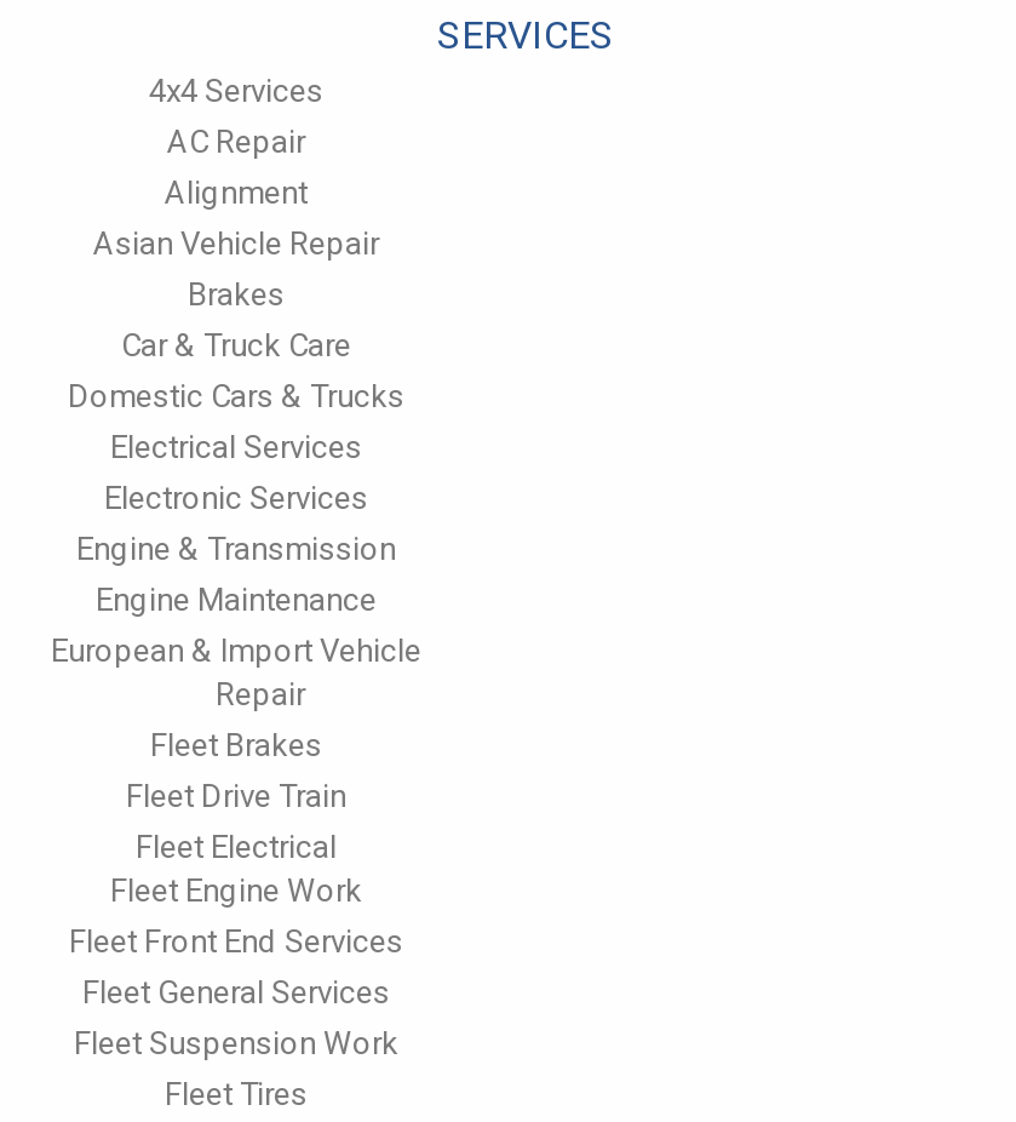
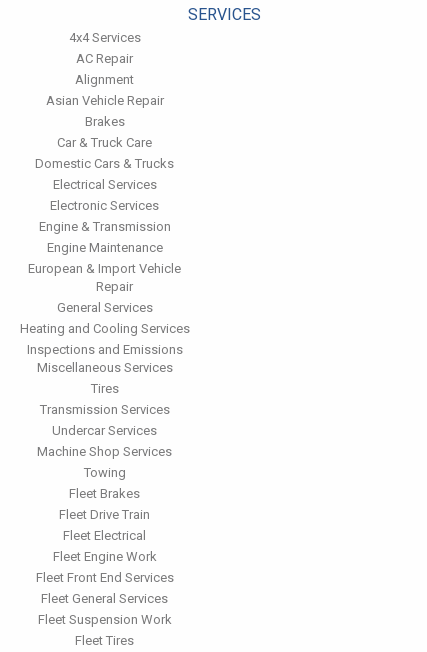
none -> [19,300,189,480] General Services | Heating and Cooling Services | Inspections and Emissions | Miscellaneous Services | Tires | Transmission Services | Undercar Services | Machine Shop Services | Towing

